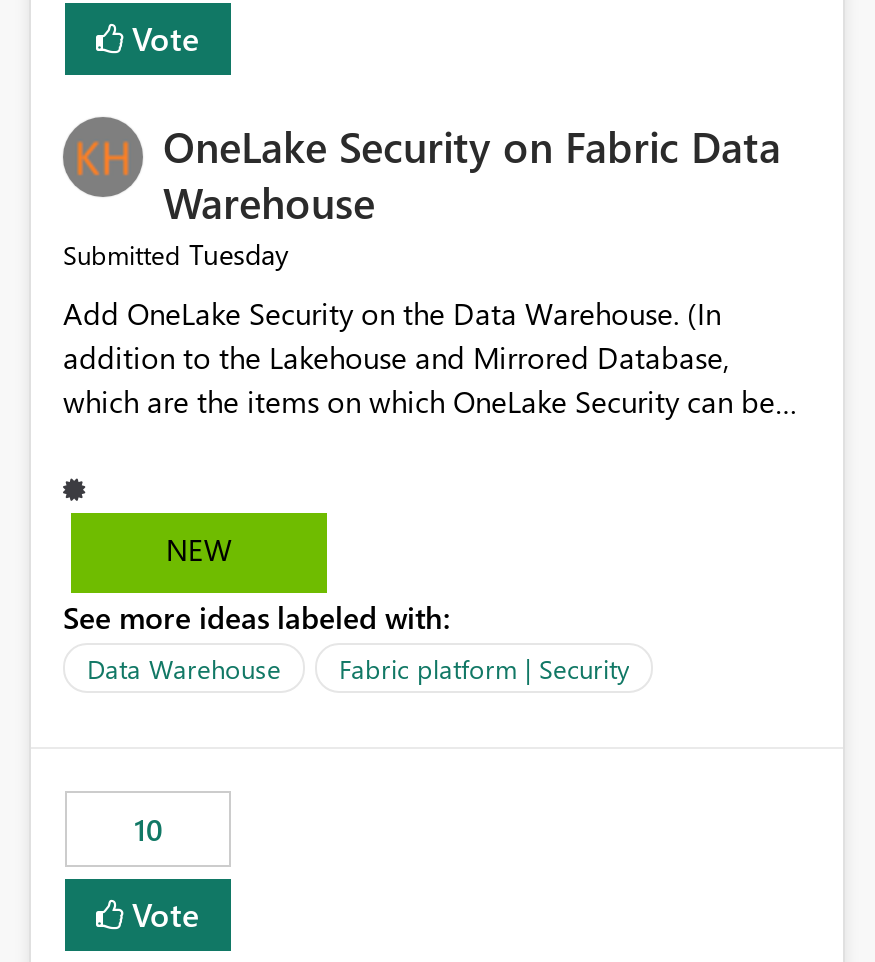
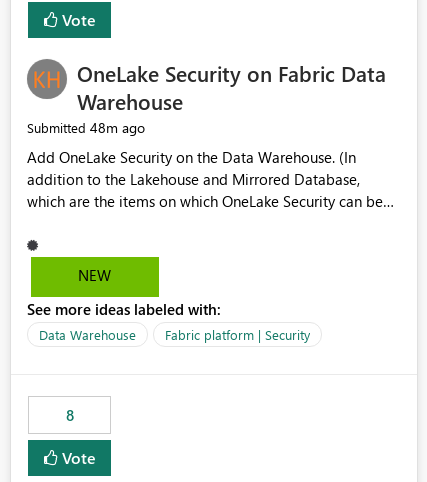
[63,236,289,274] Submitted Tuesday -> [27,118,145,137] Submitted 48m ago
[134,810,162,850] 10 -> [65,405,73,425] 8

